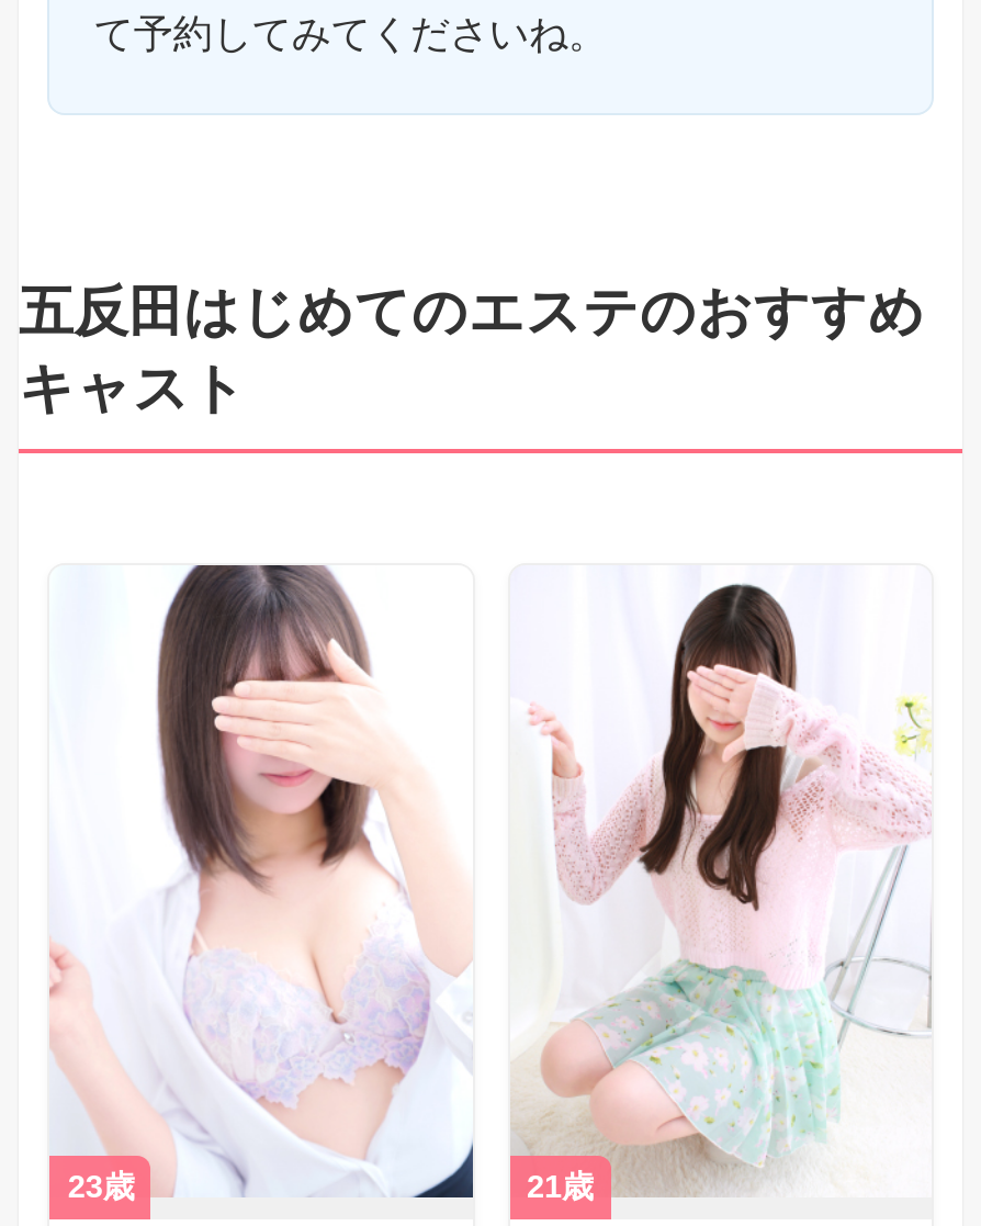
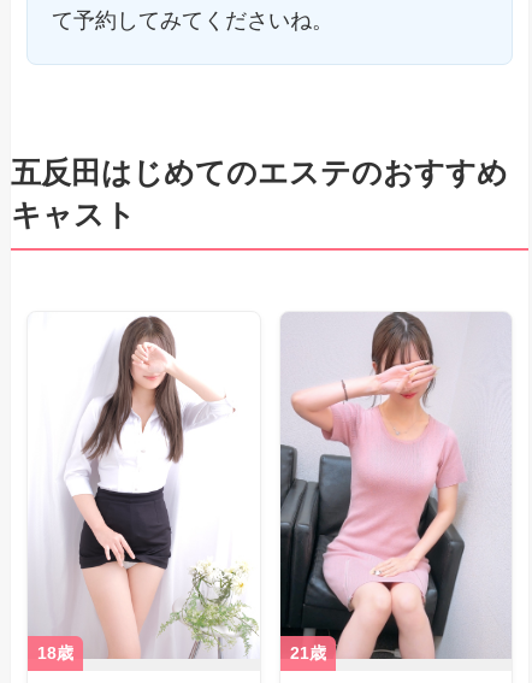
[49,563,475,1204] [image] | 23歳 -> [29,312,260,662] [image] | 18歳
[510,565,932,1197] [image] -> [279,311,512,660] [image]

